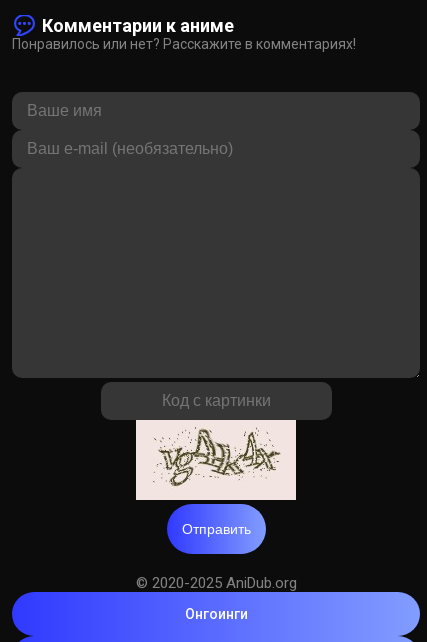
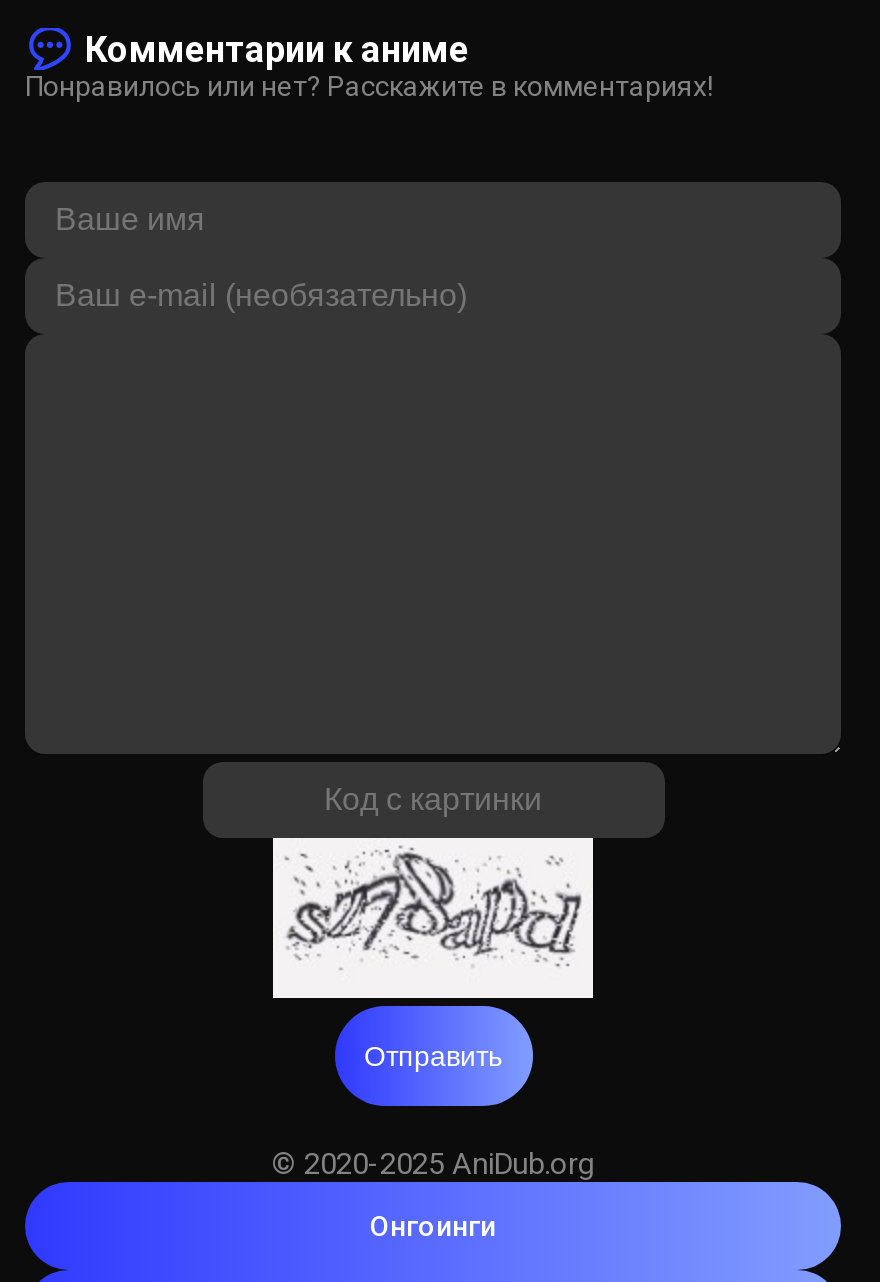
[144,427,290,488] [image] -> [287,848,583,972] [image]

